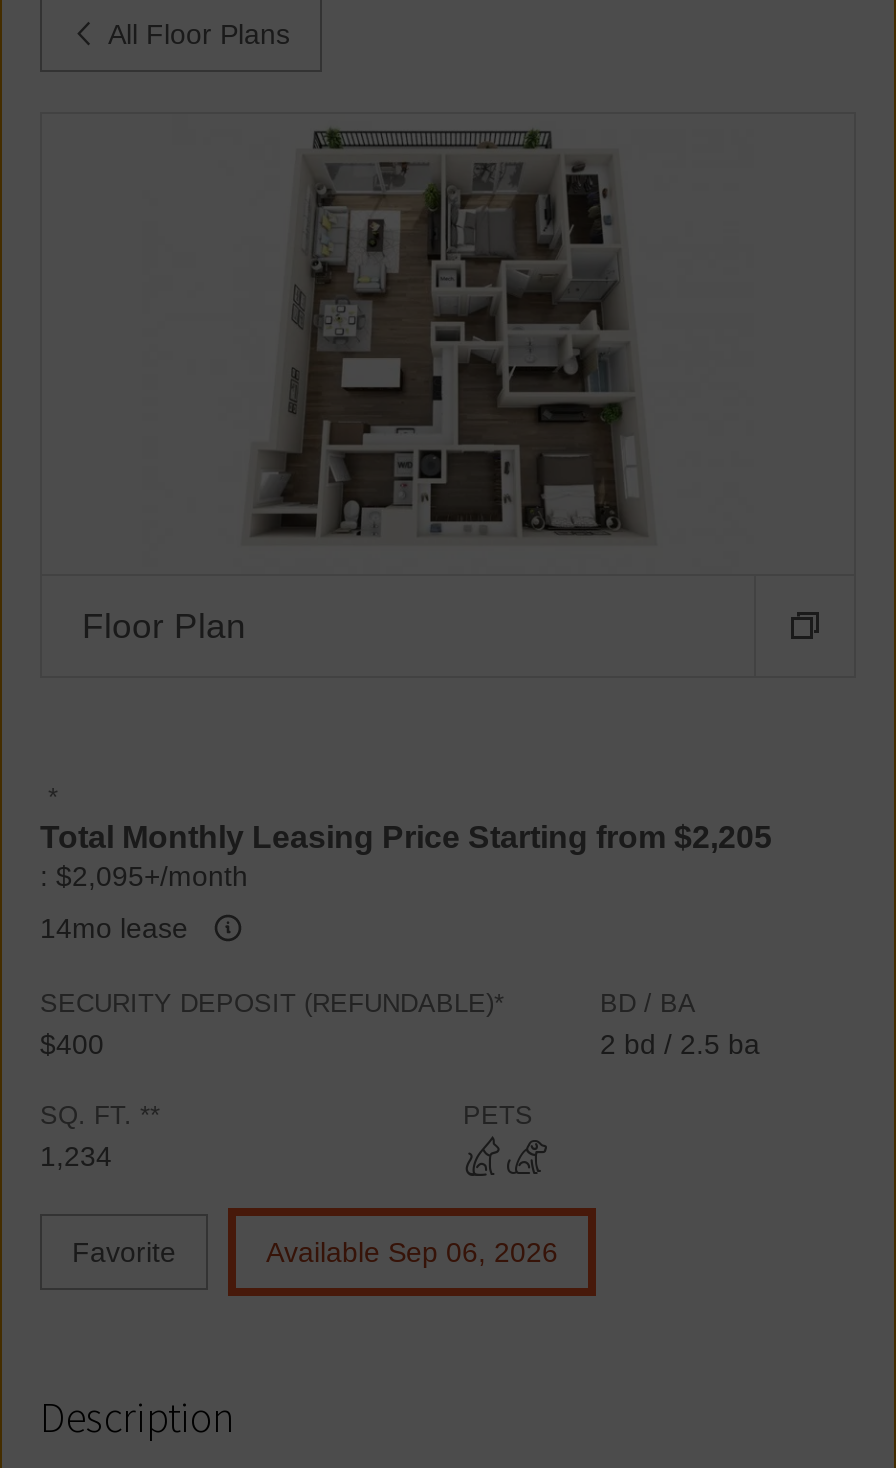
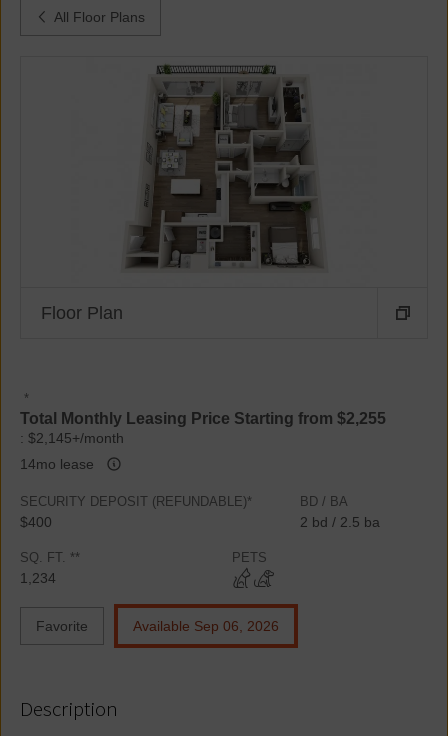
[40,819,772,891] Total Monthly Leasing Price Starting from $2,205 | ‌: $2,095+/month -> [20,409,386,445] Total Monthly Leasing Price Starting from $2,255 | ‌: $2,145+/month

